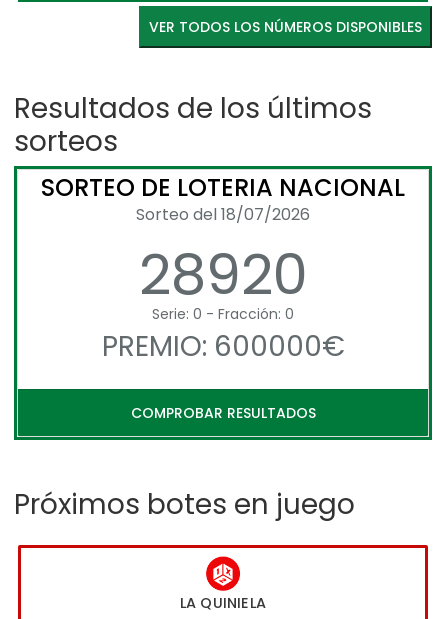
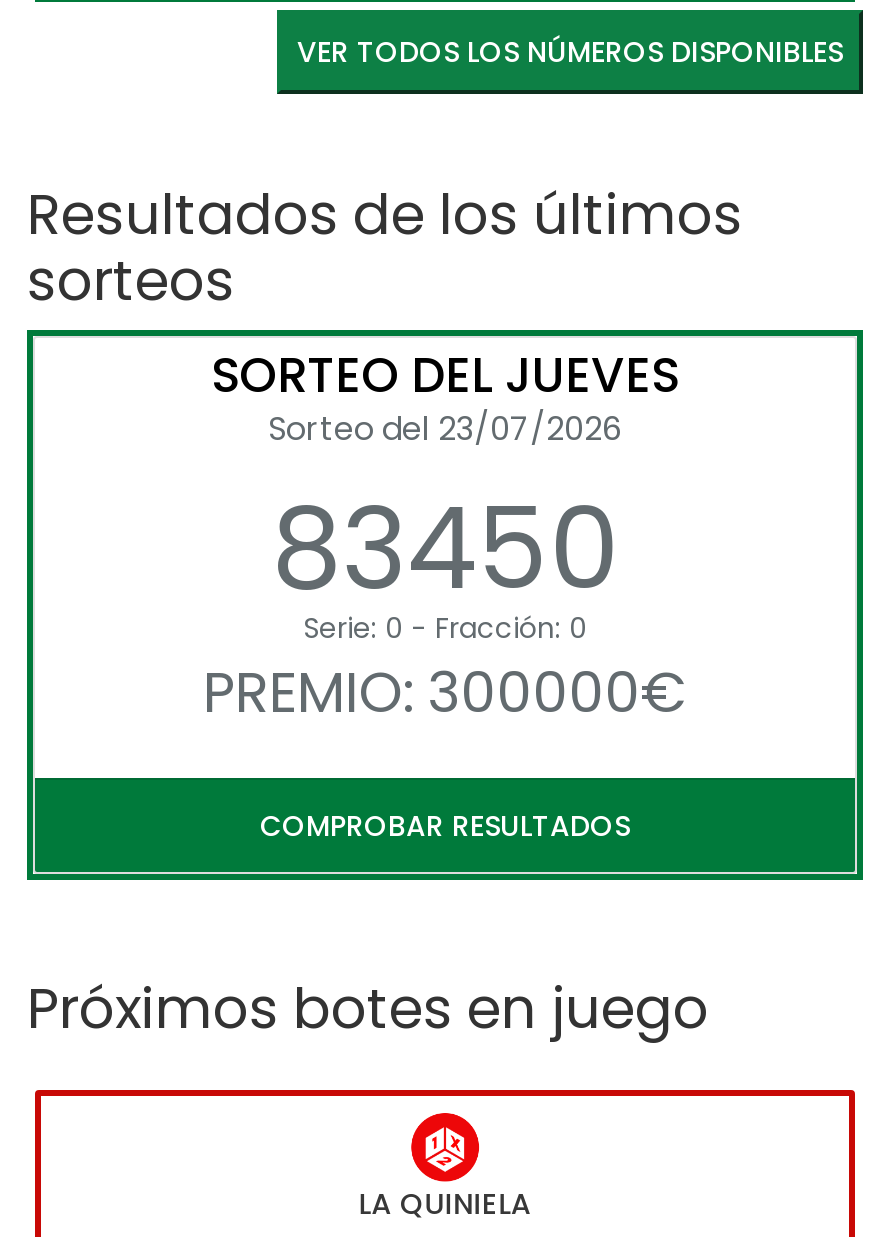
[41,171,405,314] SORTEO DE LOTERIA NACIONAL | Sorteo del 18/07/2026 | 28920 -> [211,341,679,627] SORTEO DEL JUEVES | Sorteo del 23/07/2026 | 83450
[101,327,344,366] PREMIO: 600000€ -> [203,653,687,731] PREMIO: 300000€

